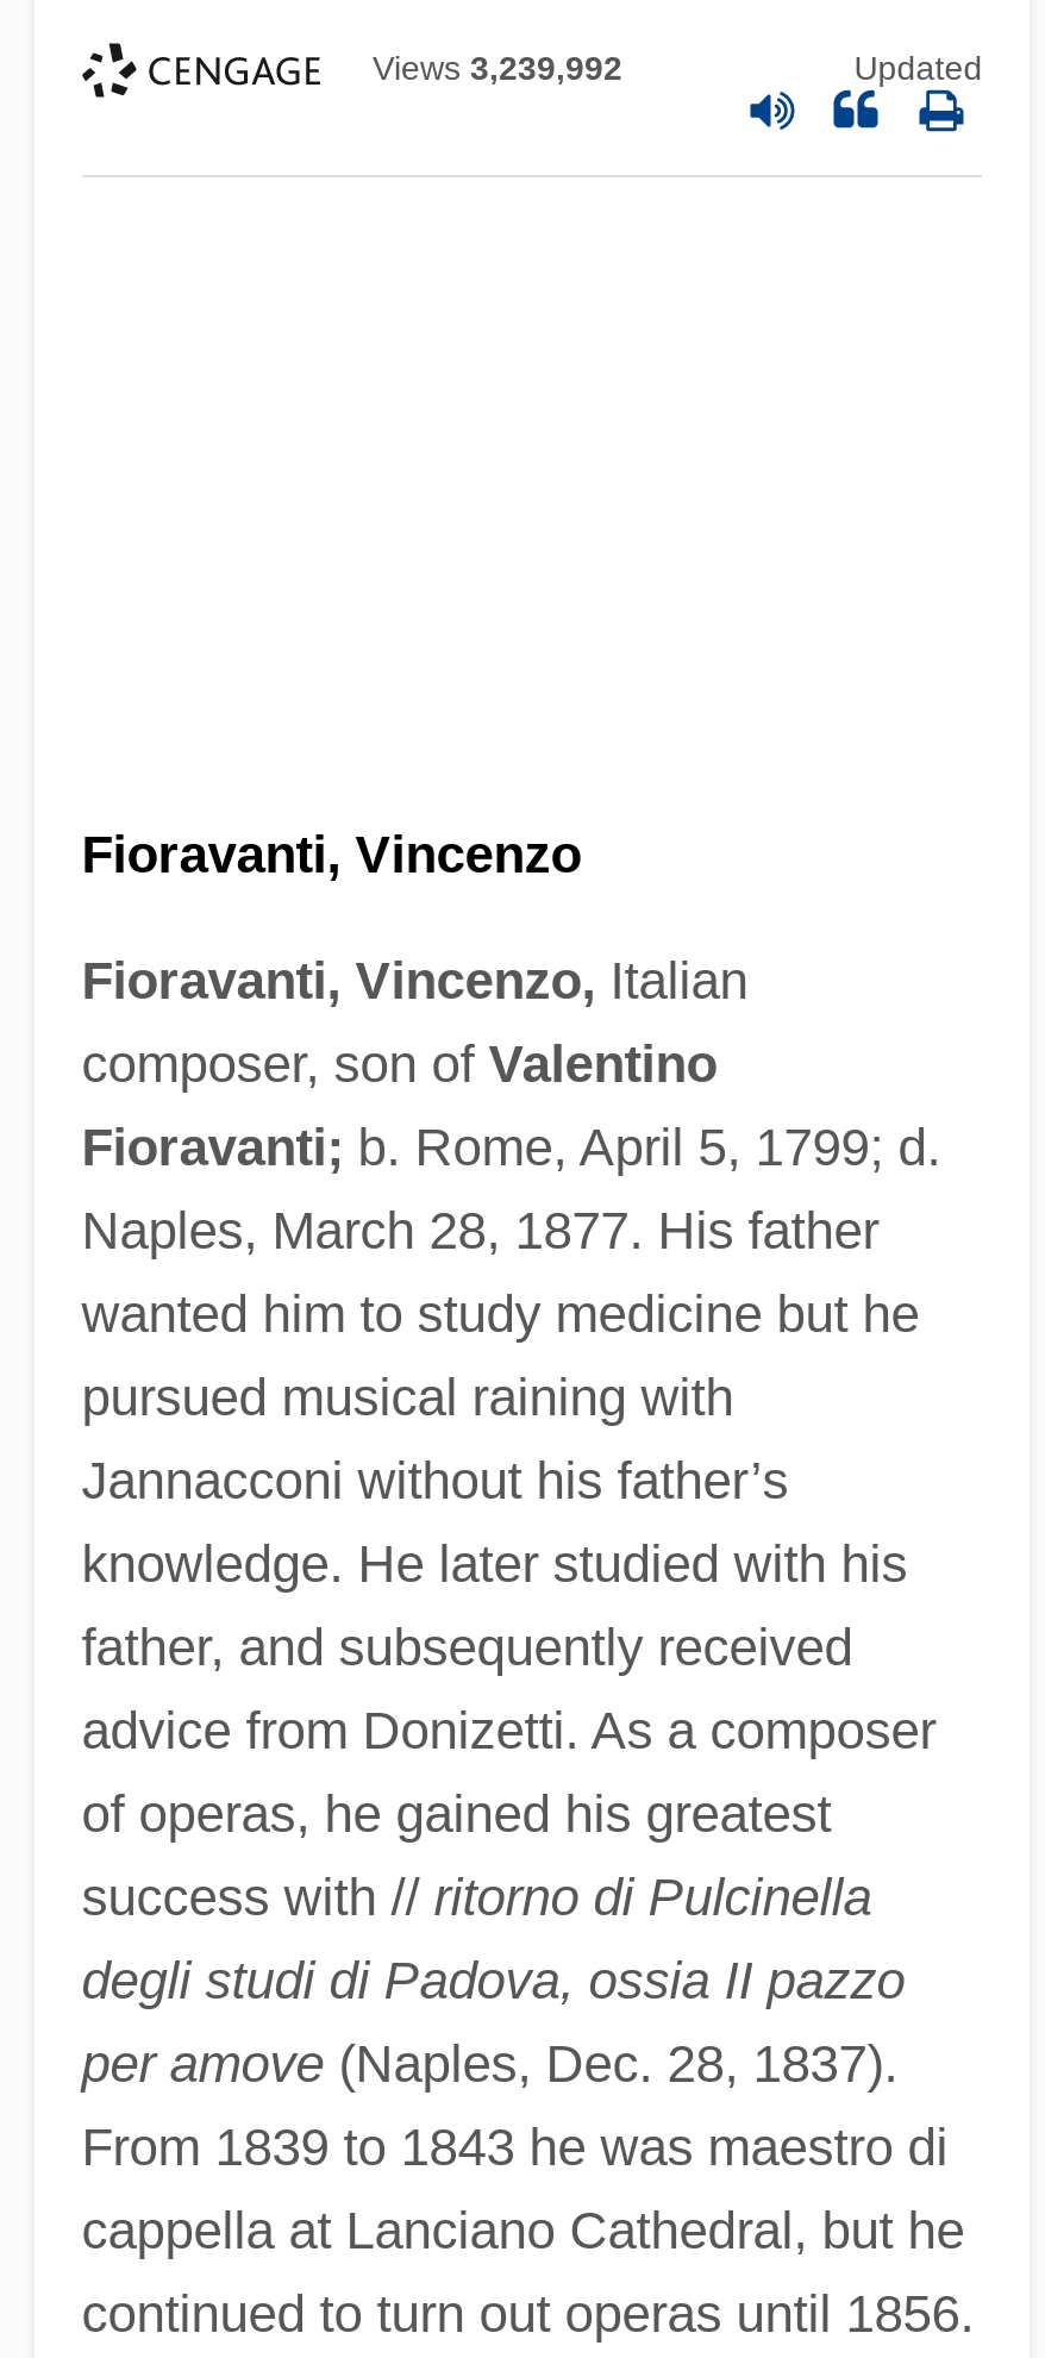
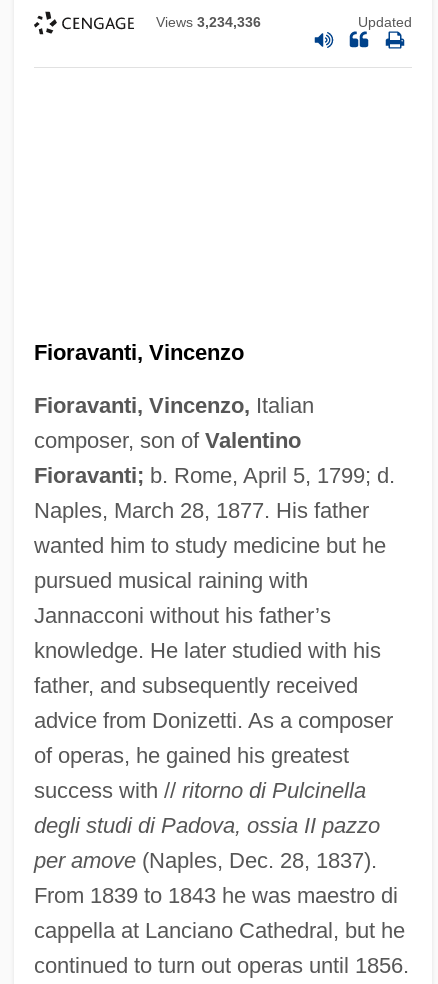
[373,50,622,88] Views 3,239,992 -> [156,14,261,30] Views 3,234,336

